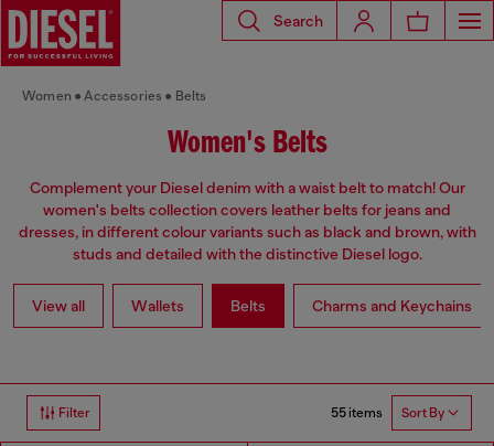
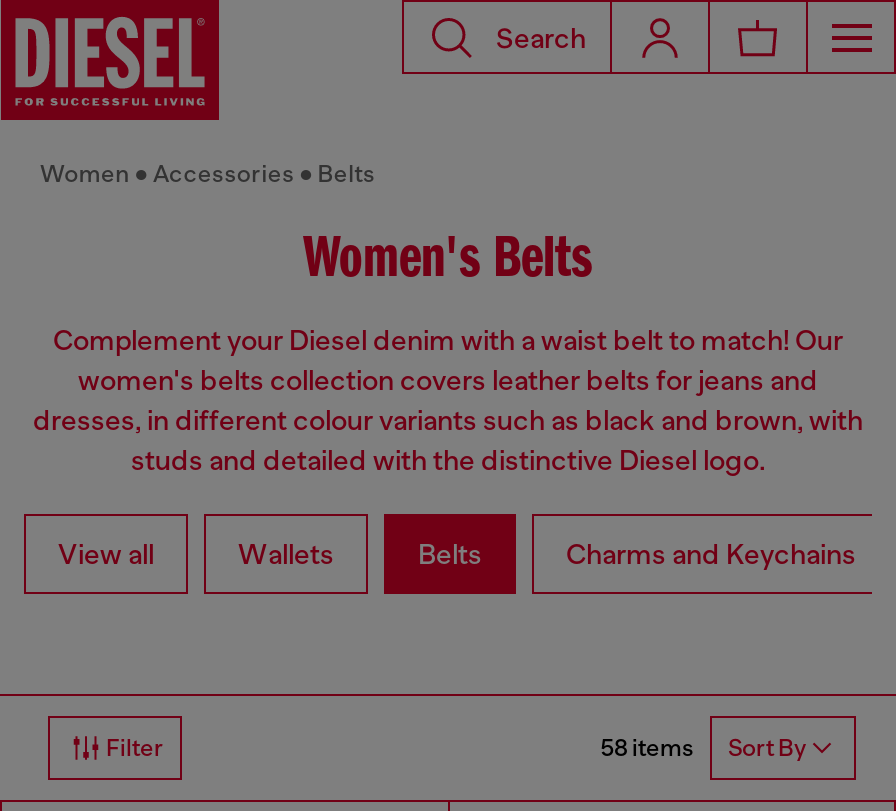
[331,405,444,421] 55 items Sort By -> [600,734,806,763] 58 items Sort By

